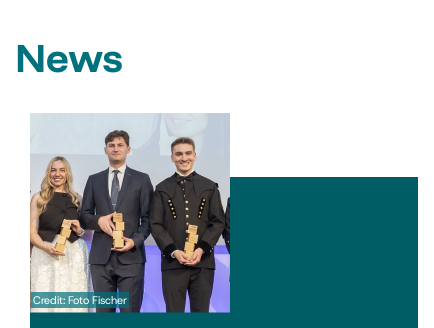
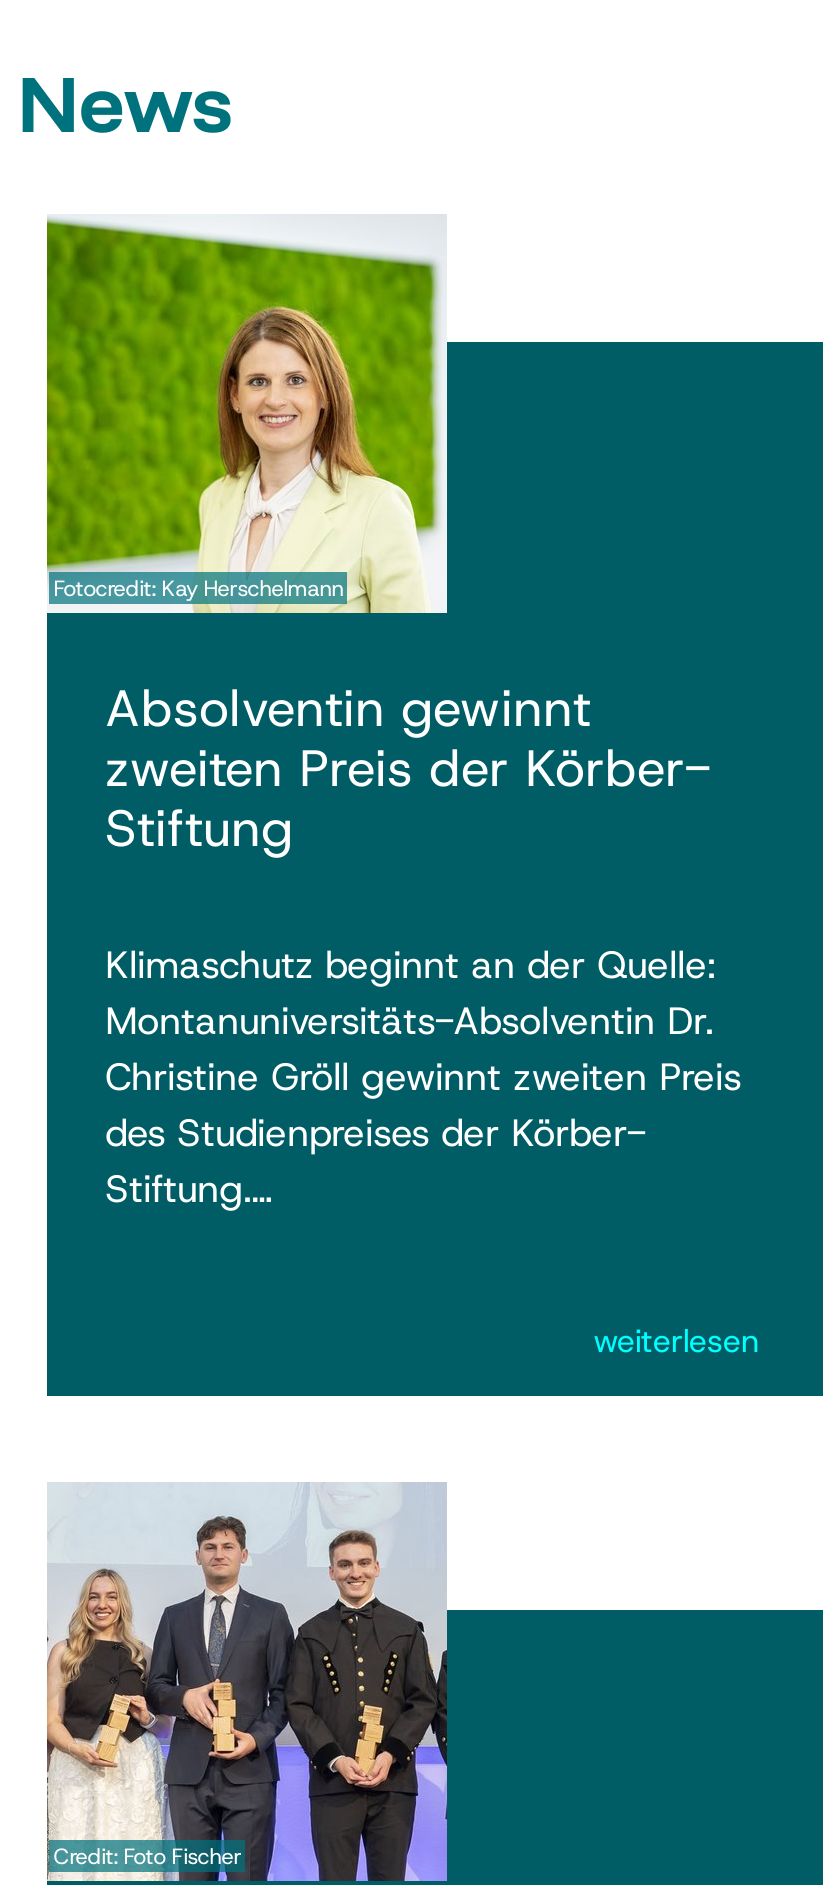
none -> [45,218,759,1362] [image] | Fotocredit: Kay Herschelmann | Absolventin gewinnt | zweiten Preis der Körber- | Stiftung | Klimaschutz beginnt an der Quelle: | Montanuniversitäts-Absolventin Dr. | Christine Gröll gewinnt zweiten Preis | des Studienpreises der Körber- | Stiftung.… | weiterlesen

